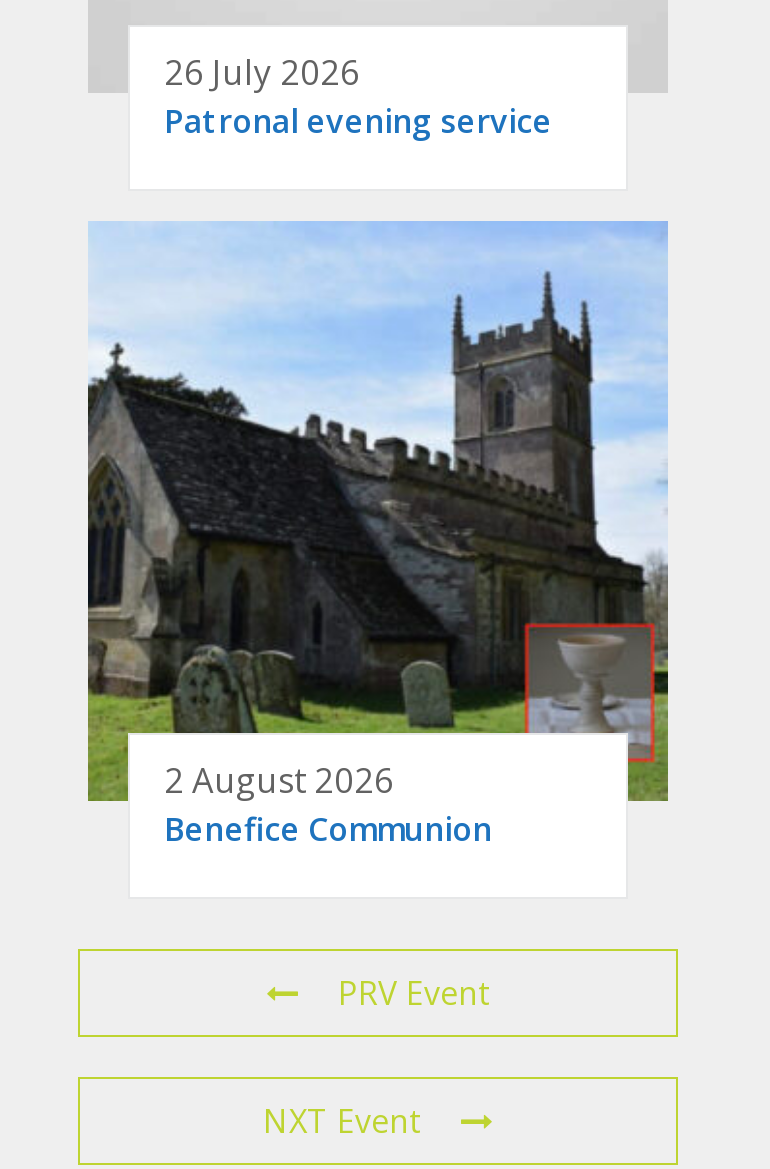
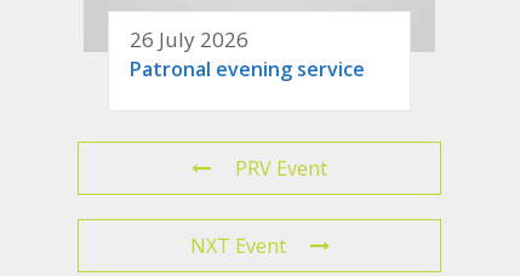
[86,219,670,850] [image] | 2 August 2026 | Benefice Communion -> none

